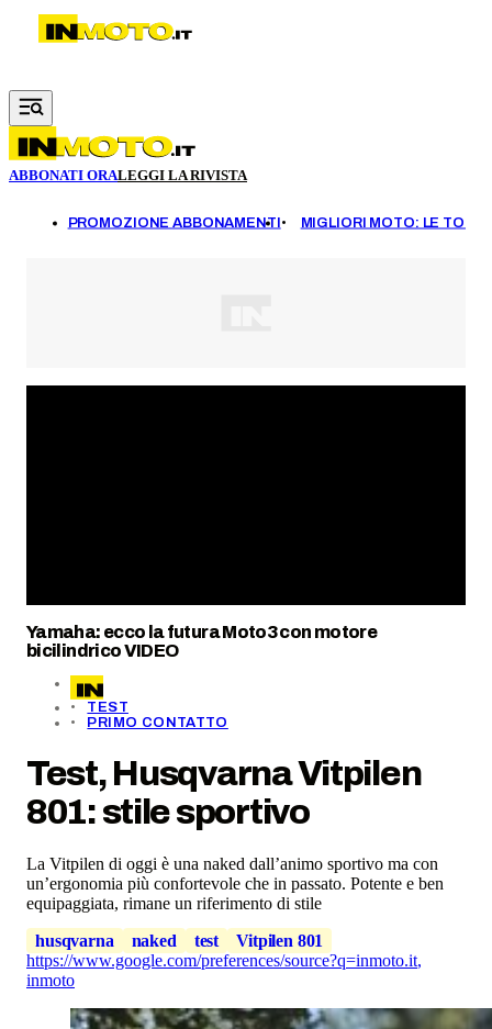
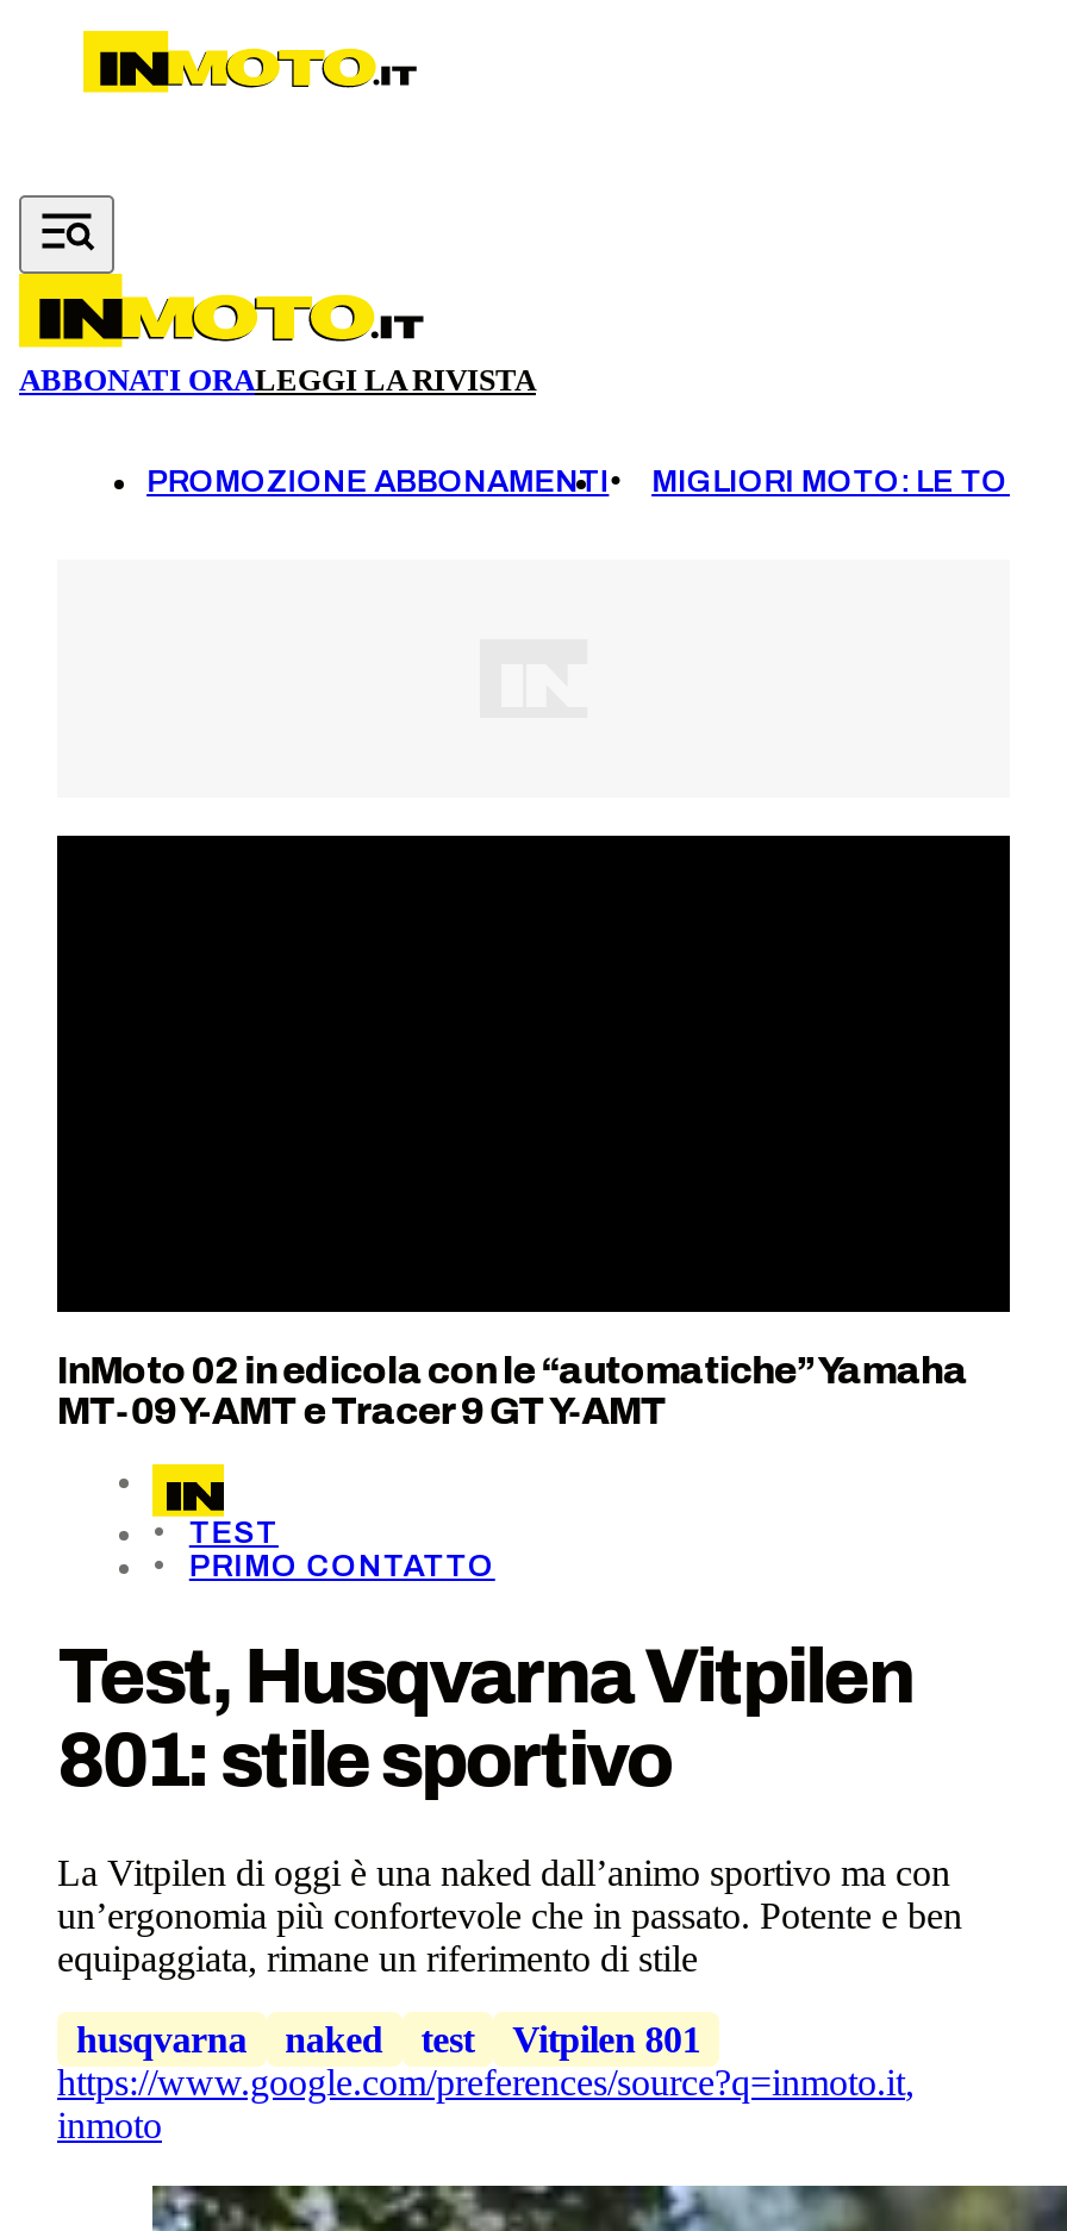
[26,623,377,660] Yamaha: ecco la futura Moto3 con motore | bicilindrico VIDEO -> [57,1351,968,1432] InMoto 02 in edicola con le “automatiche” Yamaha | MT-09 Y-AMT e Tracer 9 GT Y-AMT

